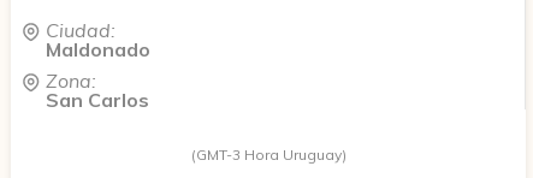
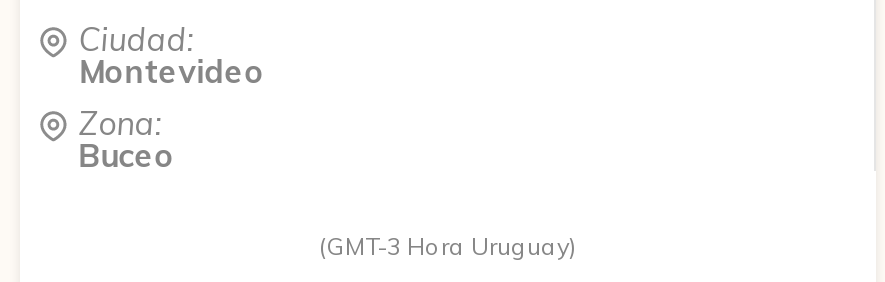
[46,37,151,61] Maldonado -> [79,51,265,91] Montevideo
[46,88,150,112] San Carlos -> [79,135,175,175] Buceo

